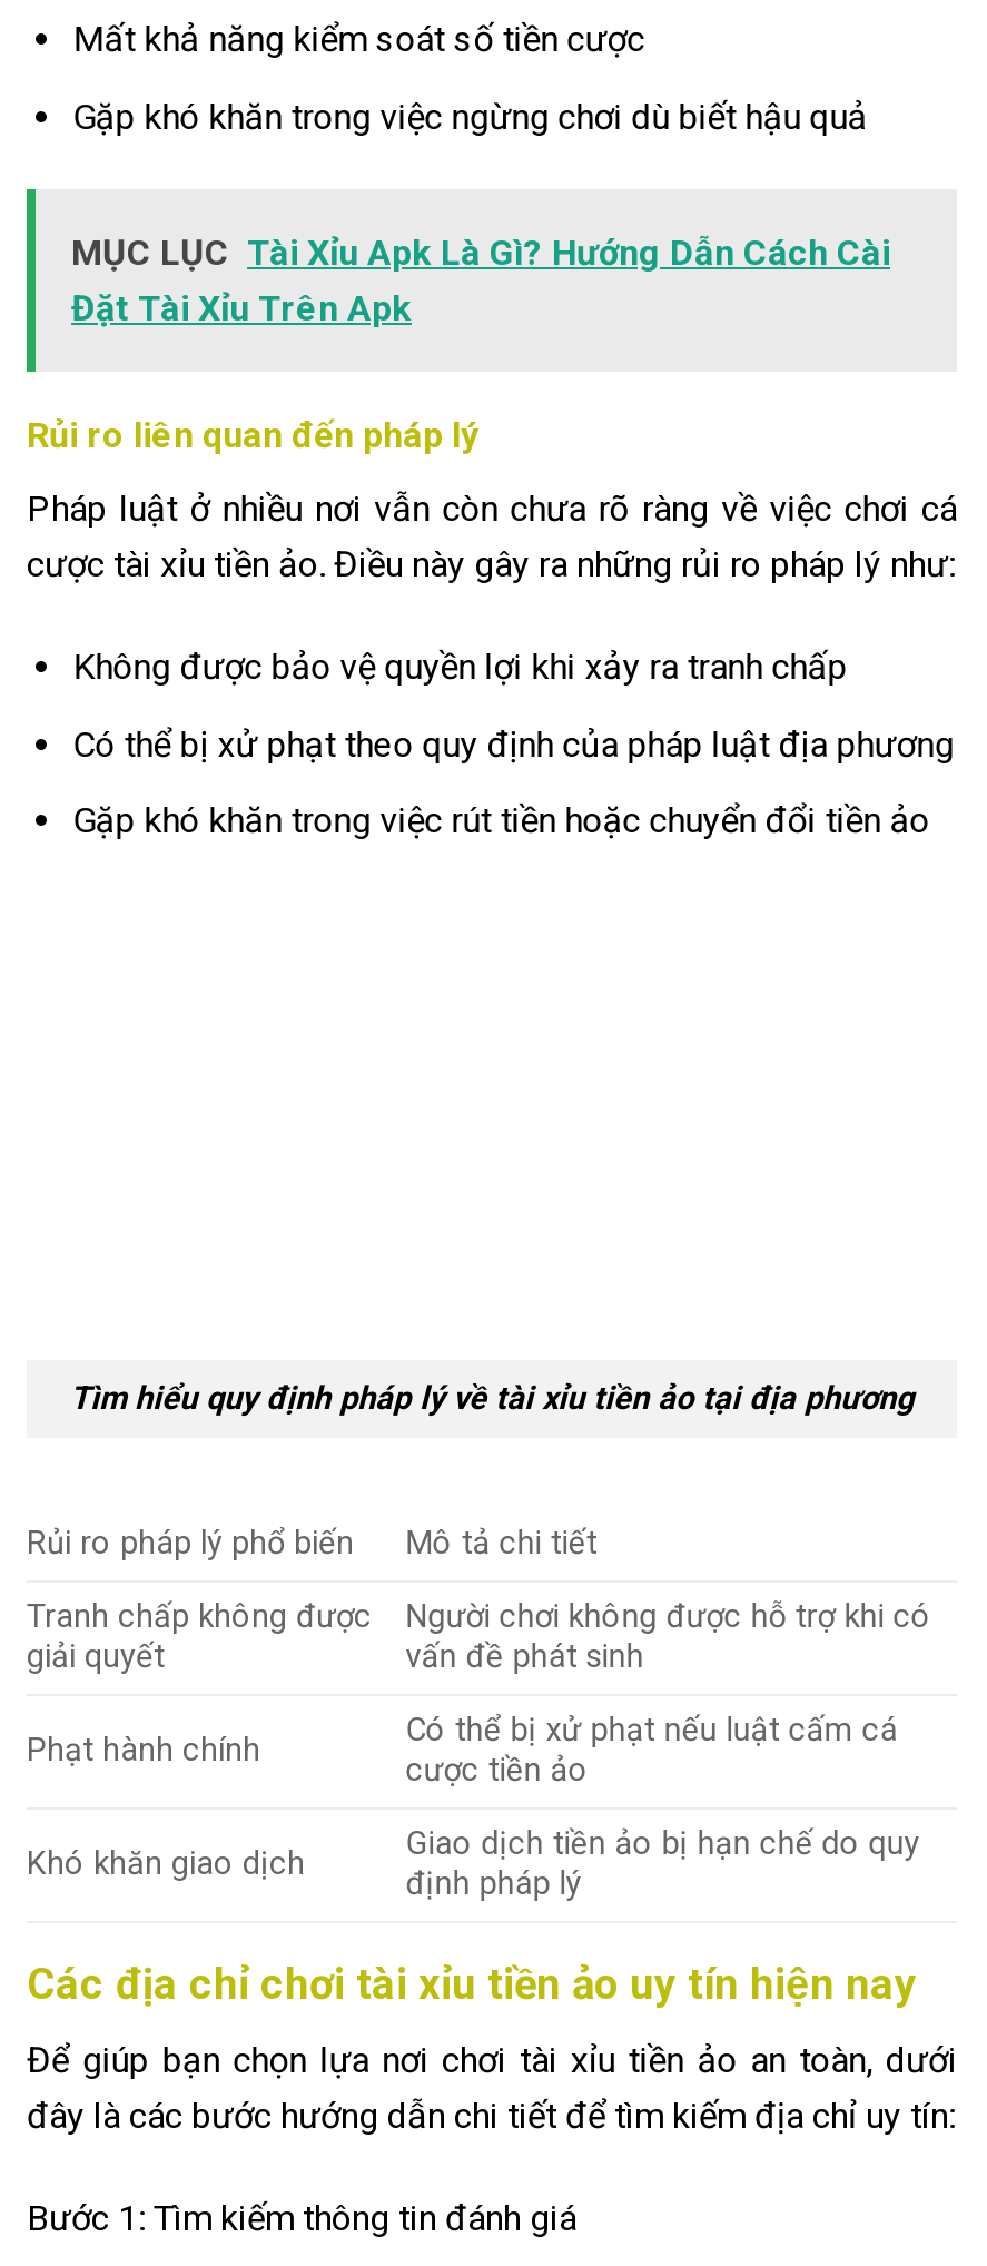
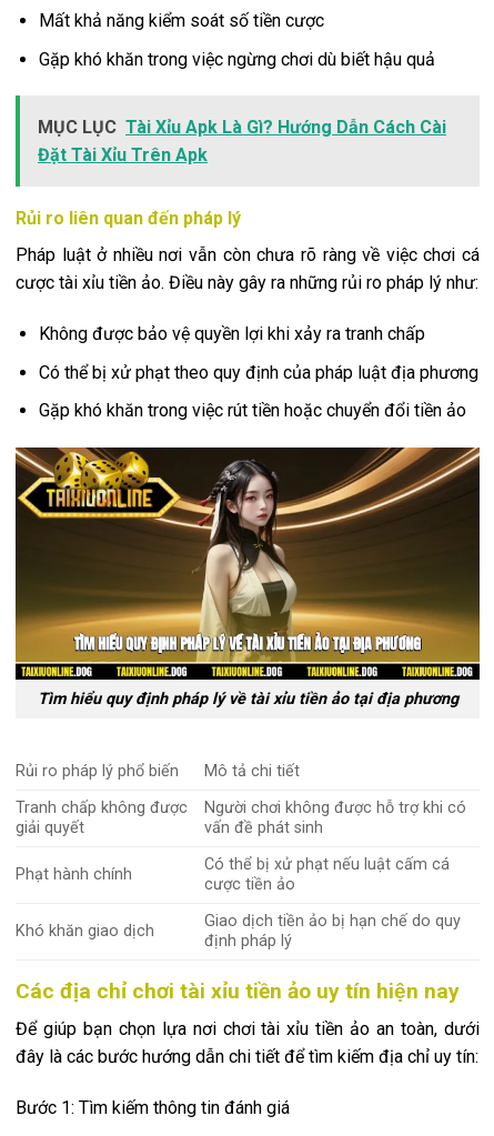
none -> [14,446,481,681] [image]

